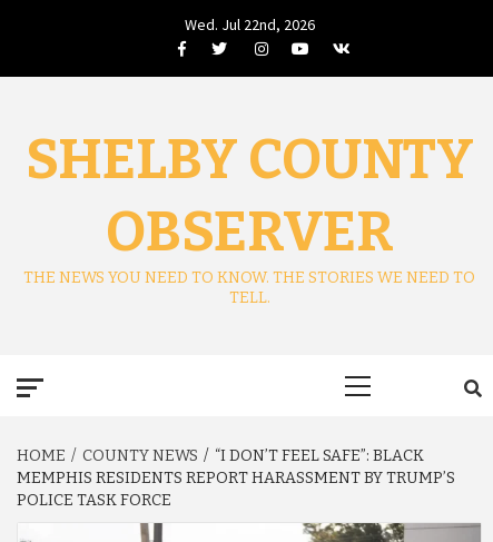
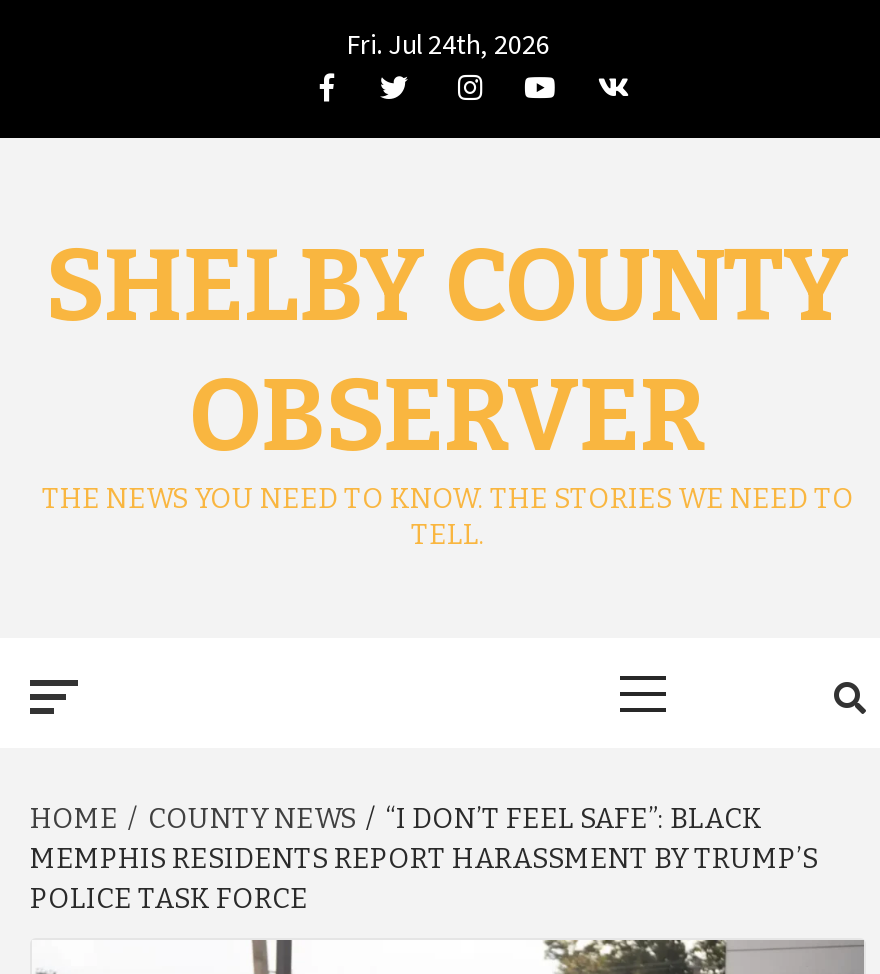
[184,14,314,35] Wed. Jul 22nd, 2026 -> [346,26,550,62] Fri. Jul 24th, 2026

